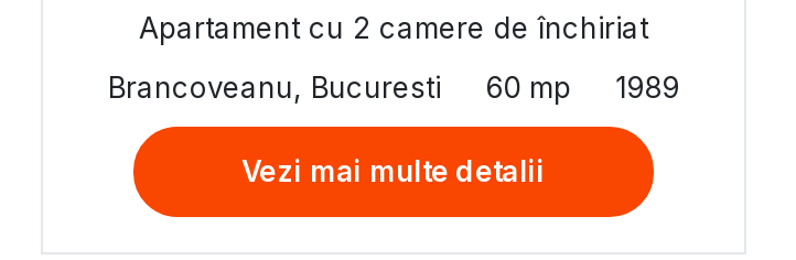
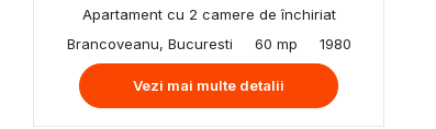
[108,70,679,105] Brancoveanu, Bucuresti 60 mp 1989 -> [66,35,351,52] Brancoveanu, Bucuresti 60 mp 1980

